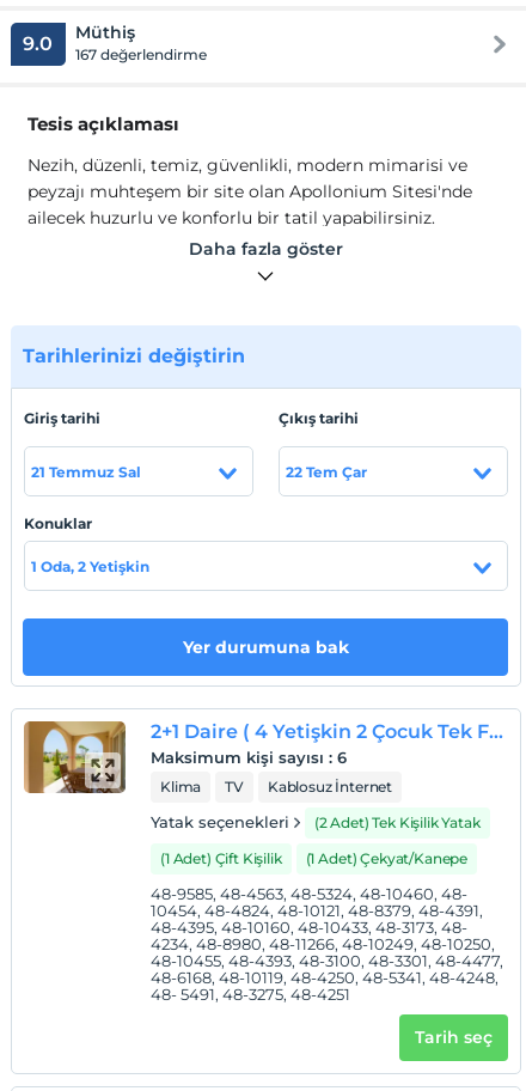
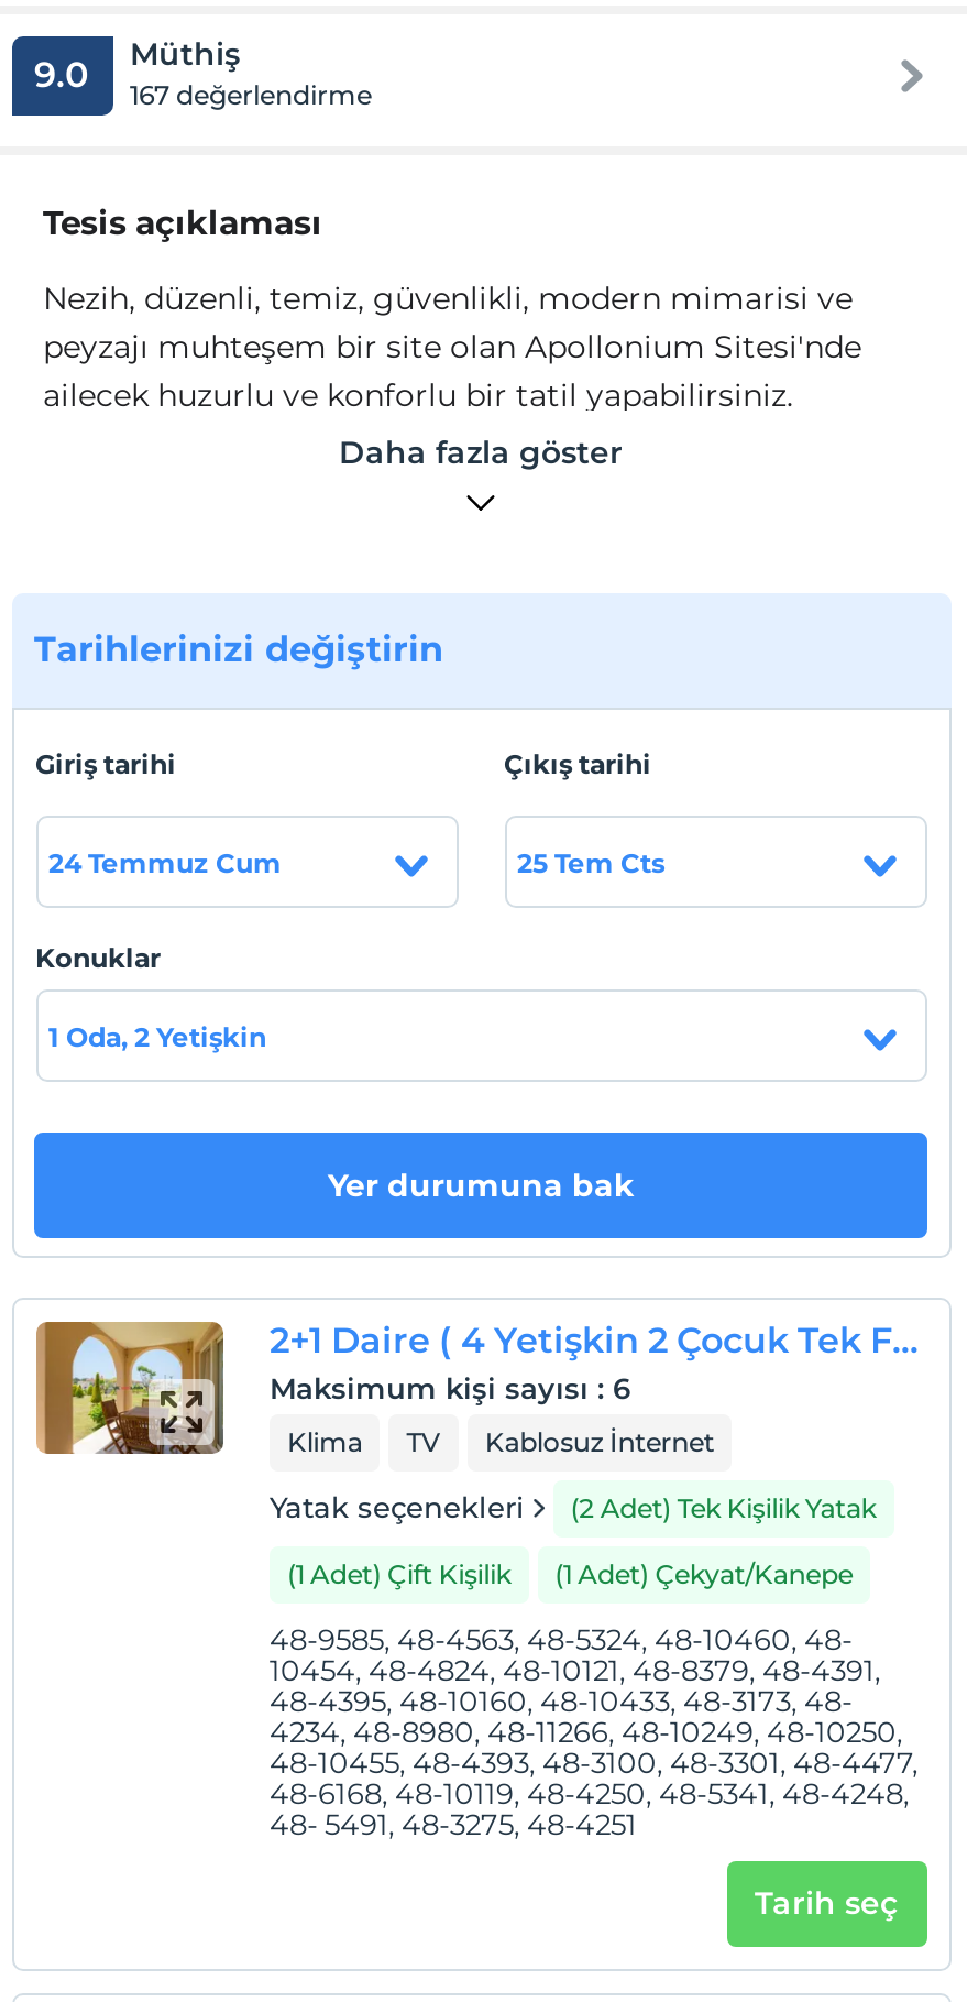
[30,462,140,480] 21 Temmuz Sal -> [48,845,282,878] 24 Temmuz Cum
[285,462,366,480] 22 Tem Çar -> [517,845,664,878] 25 Tem Cts

